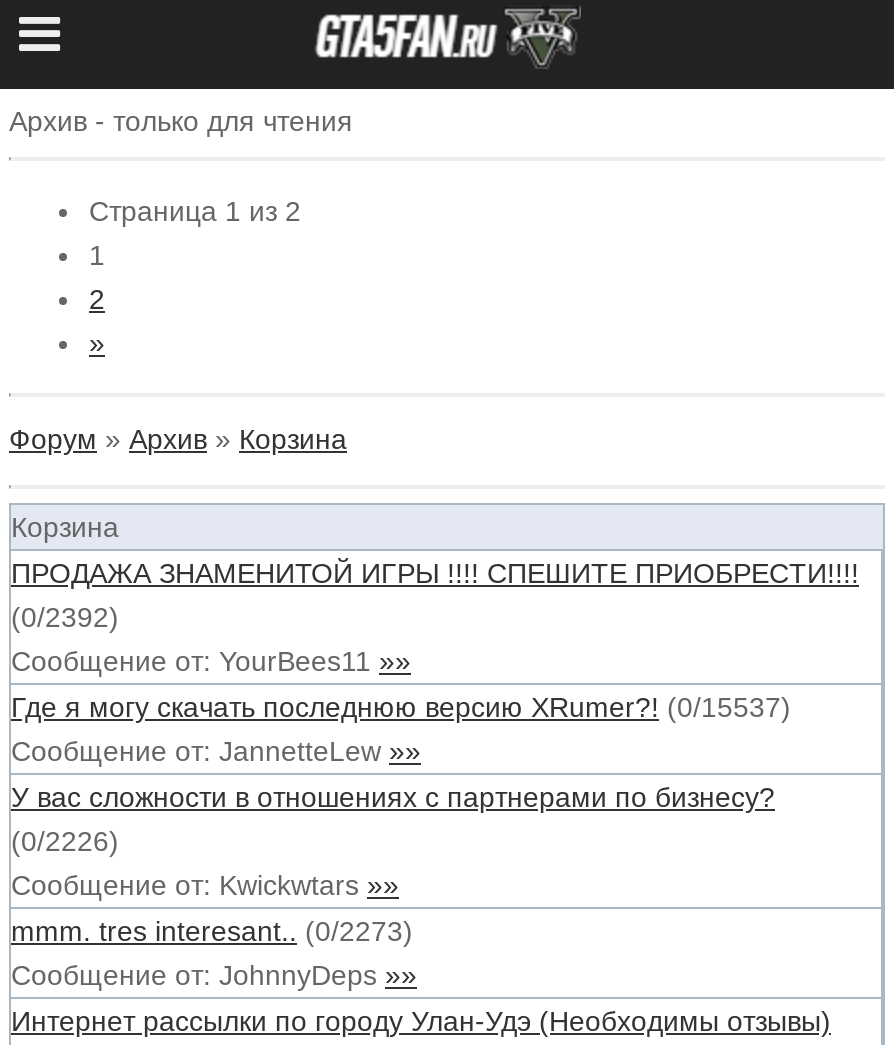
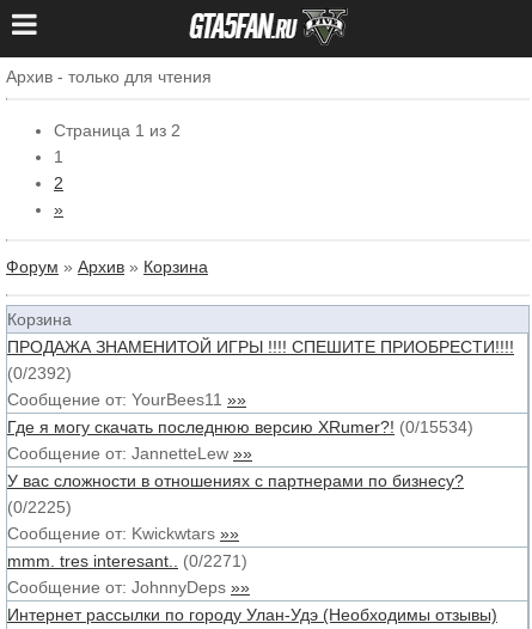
[11,691,791,723] Где я могу скачать последнюю версию XRumer?! (0/15537) -> [7,417,473,436] Где я могу скачать последнюю версию XRumer?! (0/15534)
[11,825,119,857] (0/2226) -> [7,497,72,517] (0/2225)
[11,915,413,947] mmm. tres interesant.. (0/2273) -> [7,551,247,570] mmm. tres interesant.. (0/2271)

